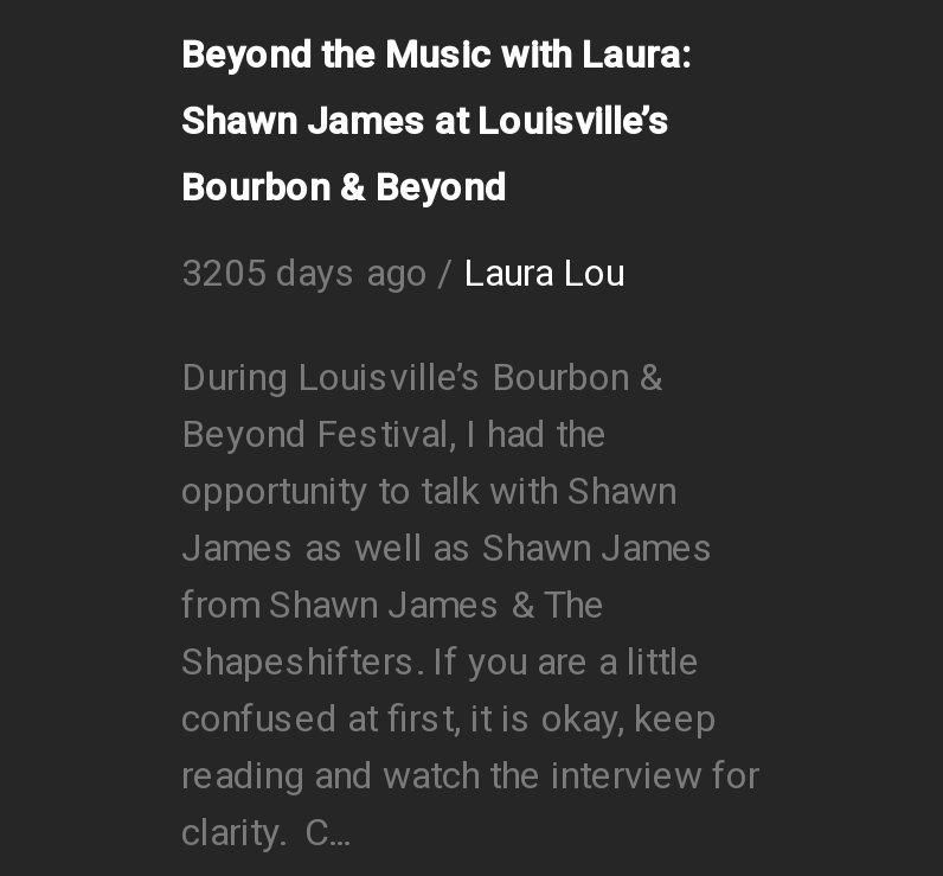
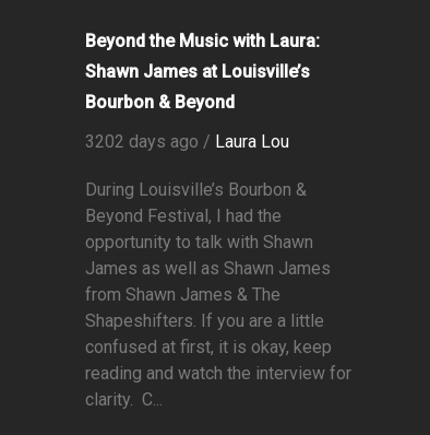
[181,251,624,296] 3205 days ago / Laura Lou -> [85,132,289,152] 3202 days ago / Laura Lou

